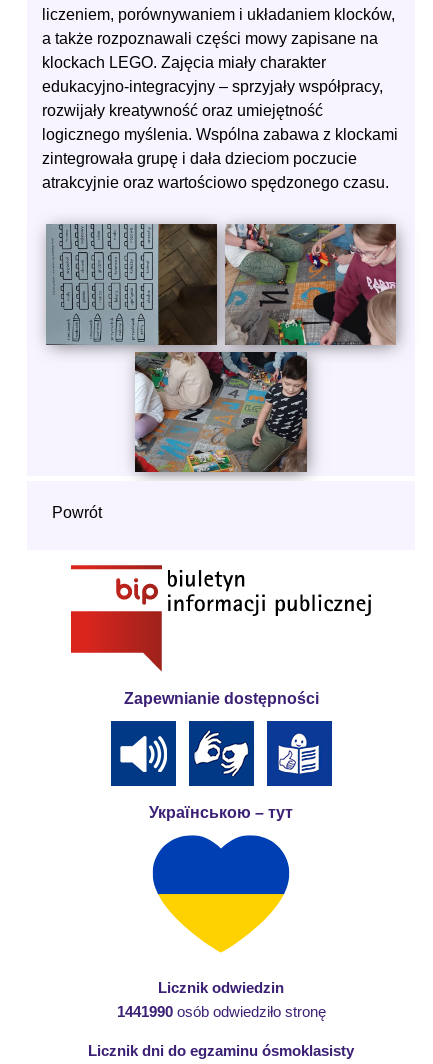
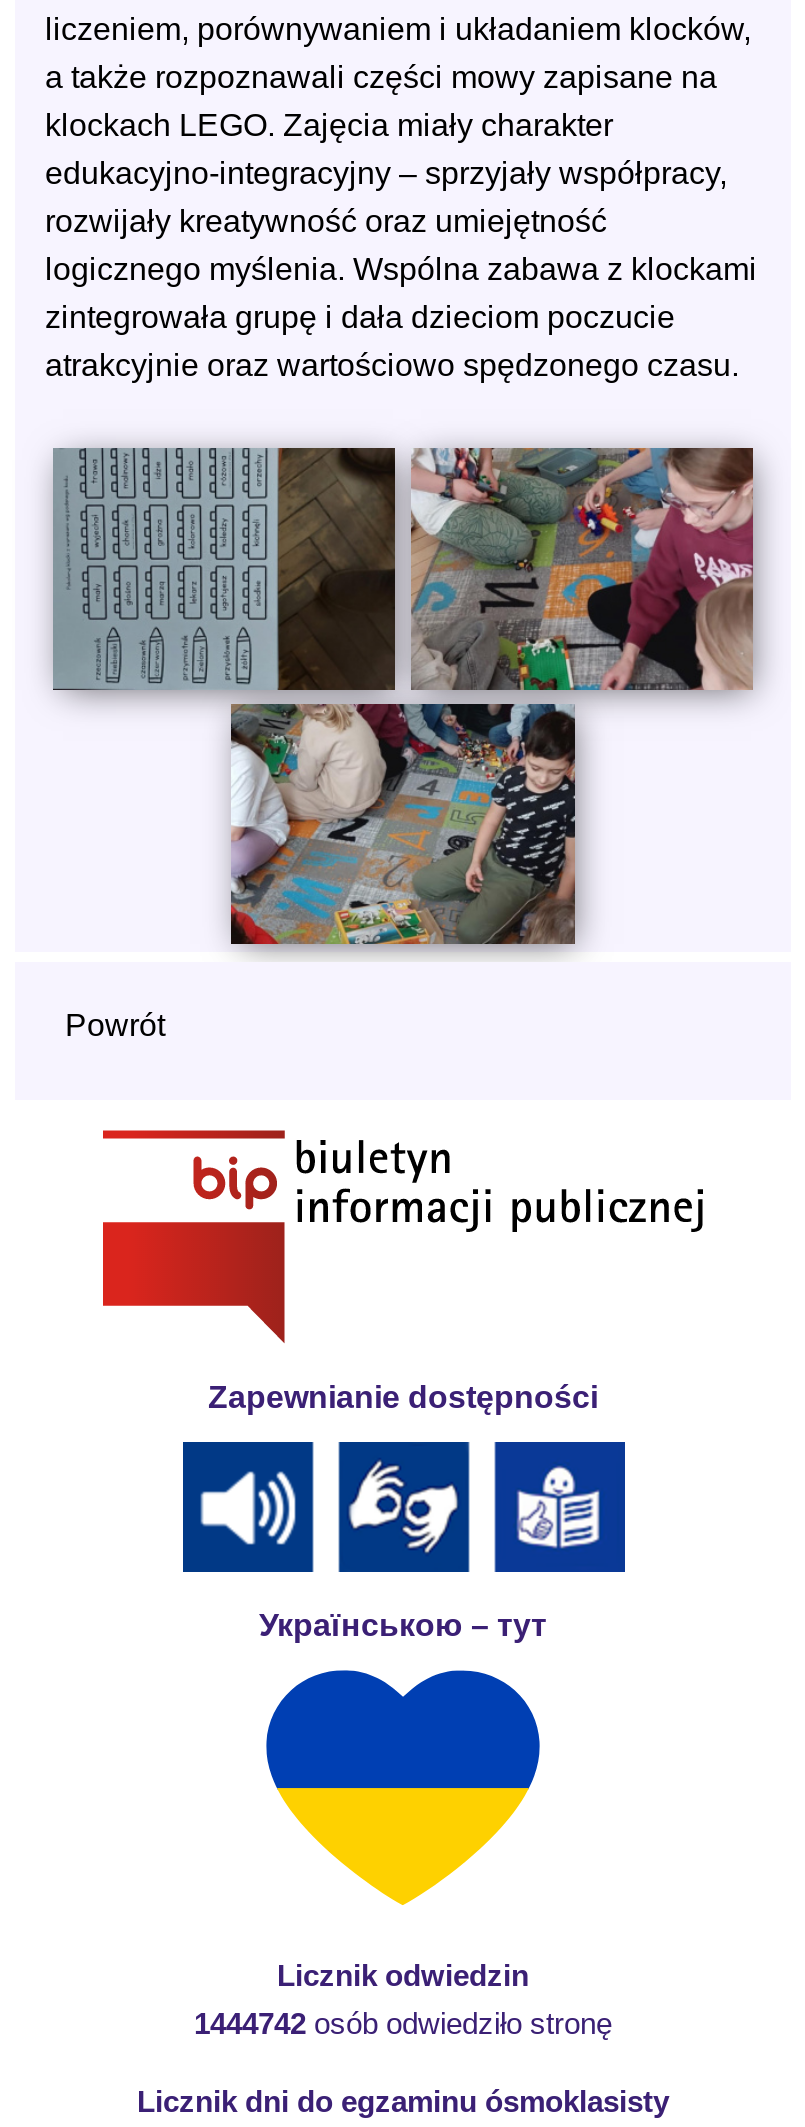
[116,1003,325,1020] 1441990 osób odwiedziło stronę -> [194,2006,612,2040] 1444742 osób odwiedziło stronę

